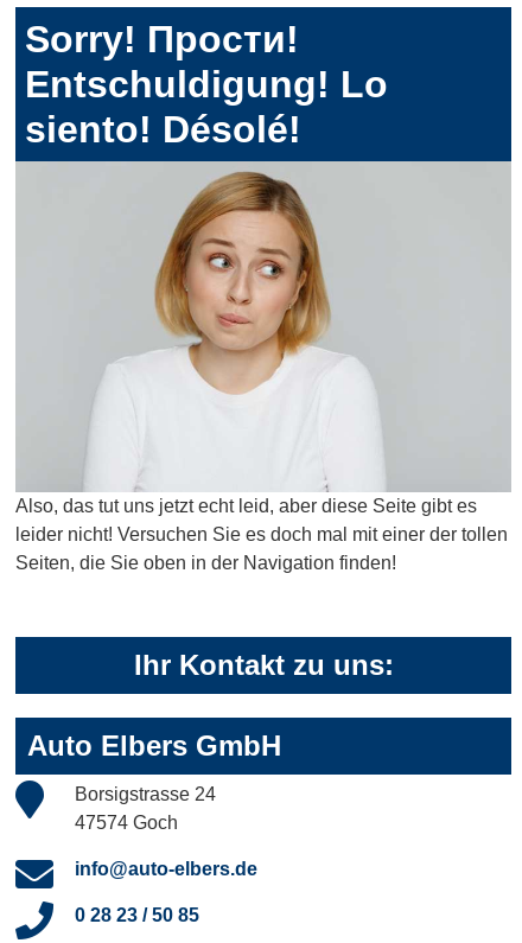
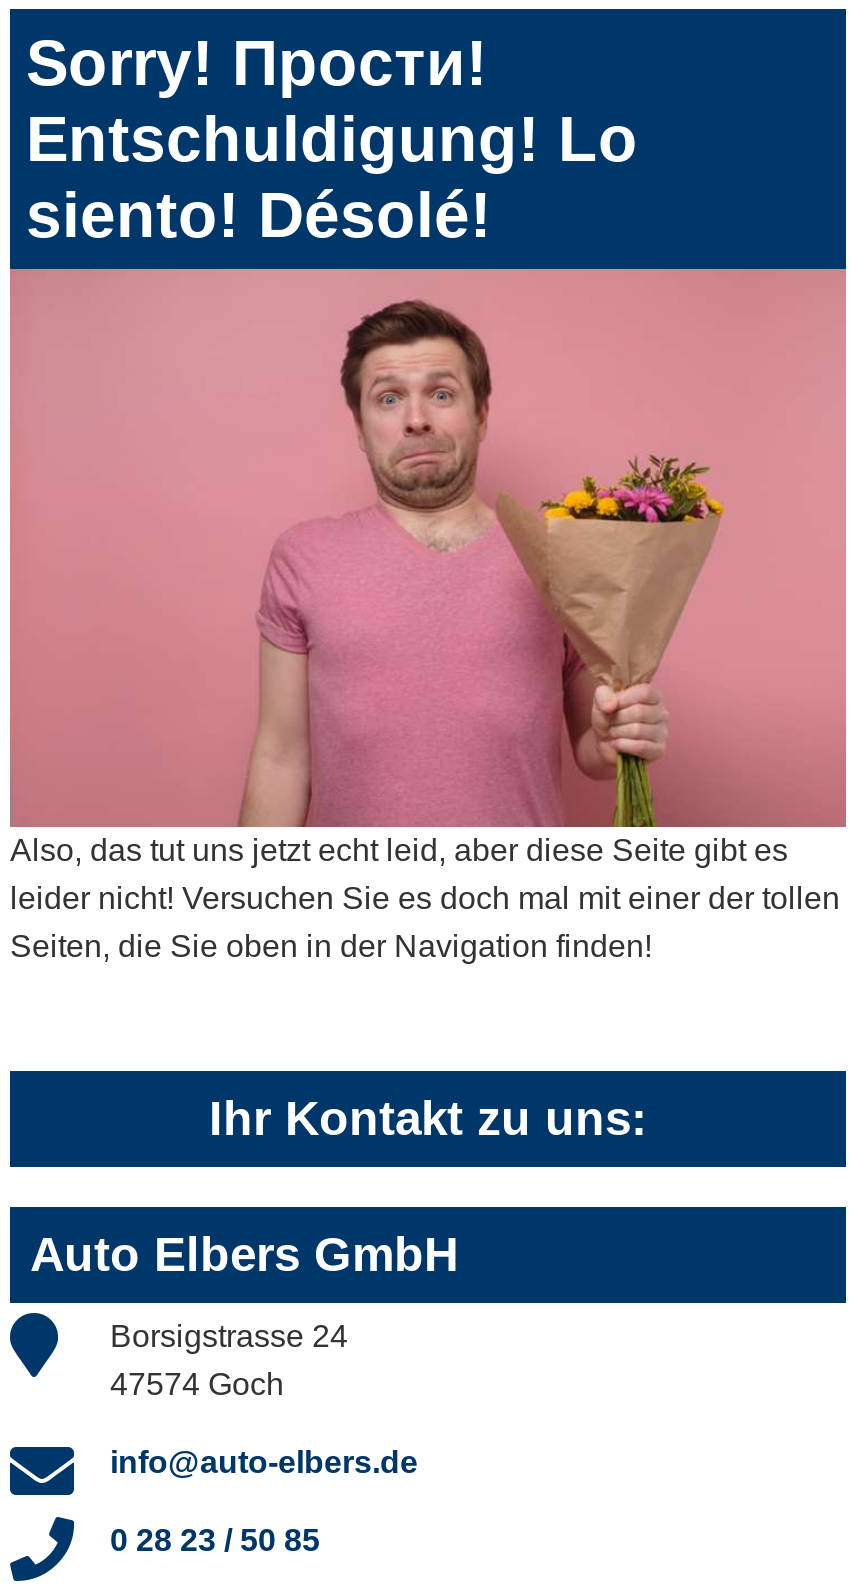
[17,161,511,492] [image] -> [10,269,846,827] [image]

